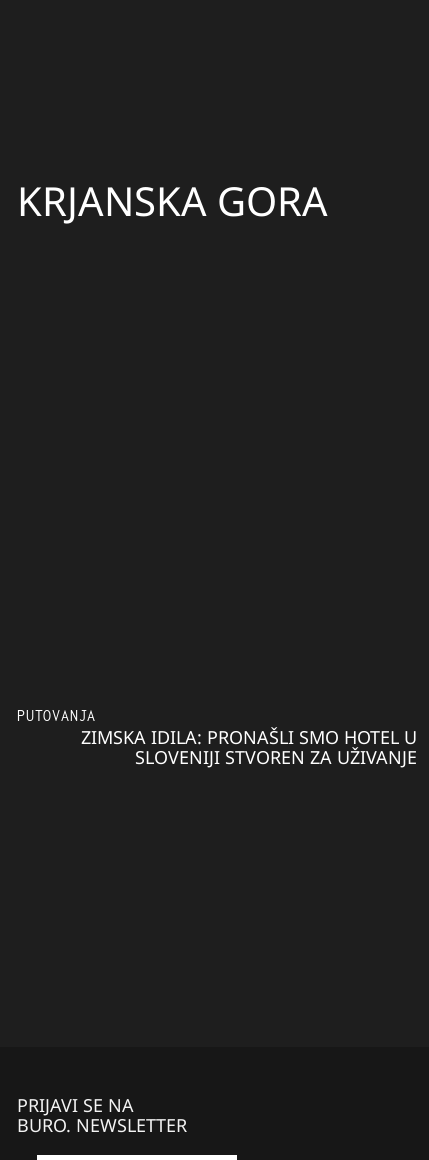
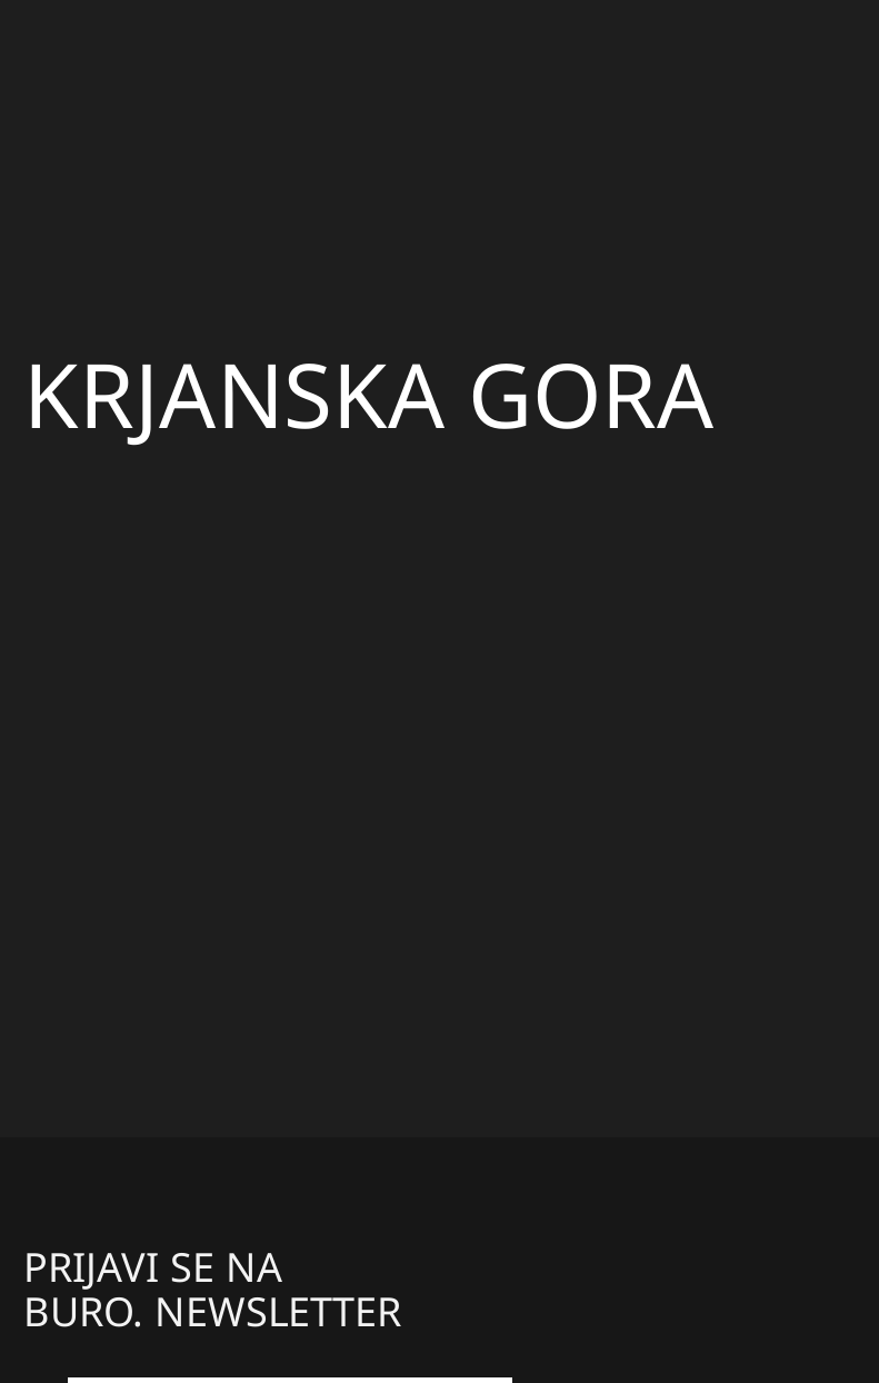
[17,707,417,769] PUTOVANJA | ZIMSKA IDILA: PRONAŠLI SMO HOTEL U | SLOVENIJI STVOREN ZA UŽIVANJE -> none

